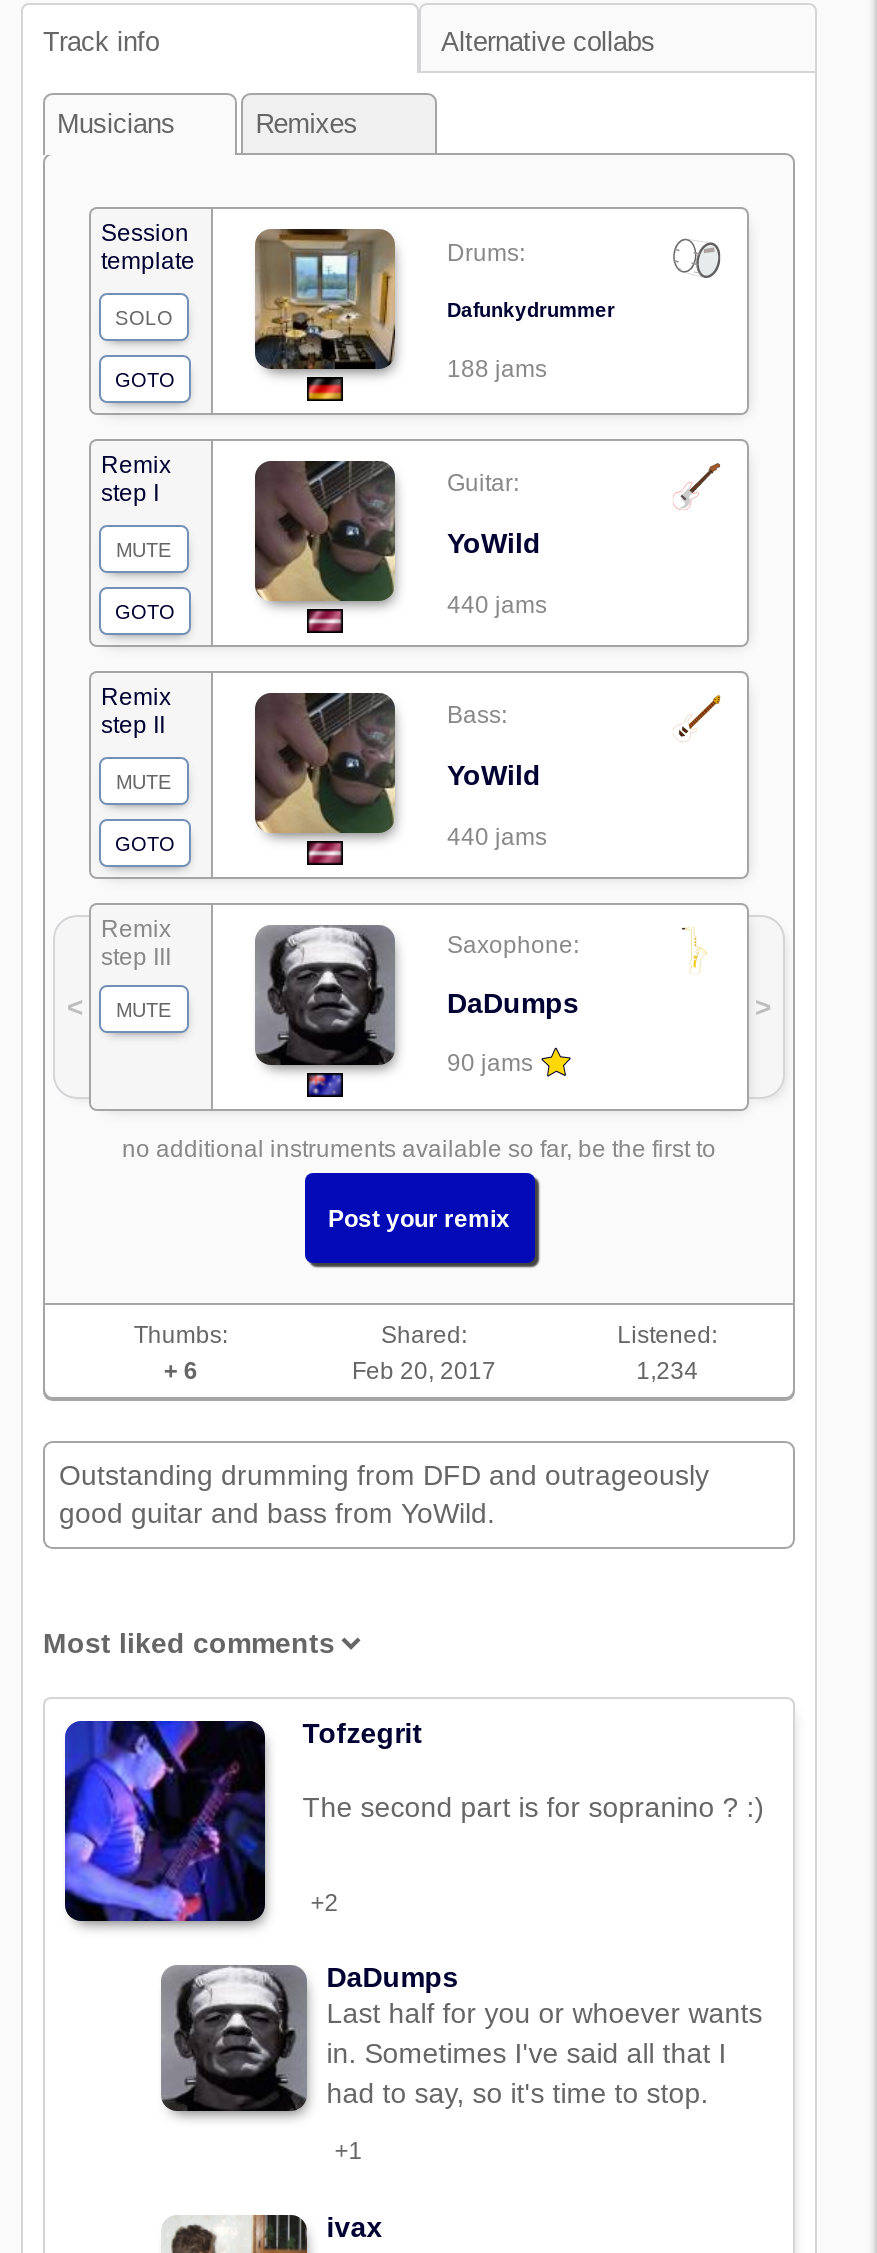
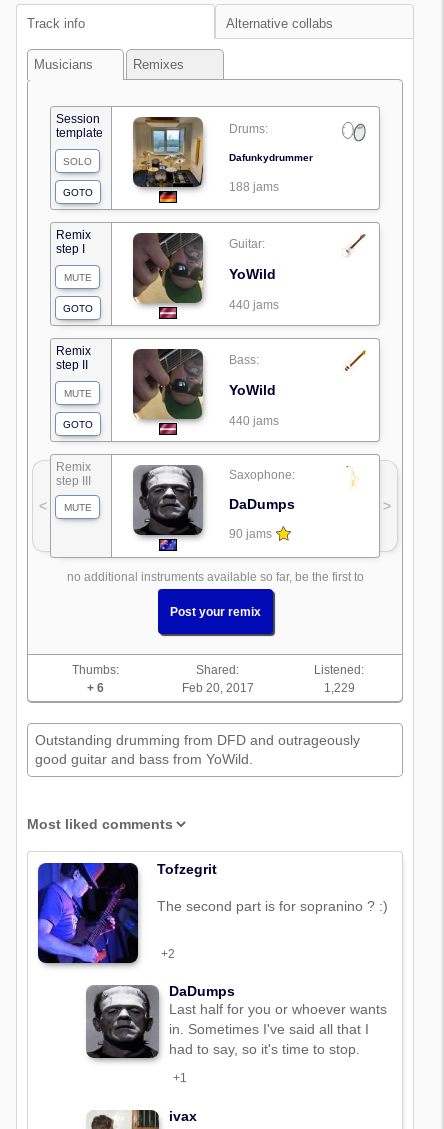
[636,1358,698,1386] 1,234 -> [324,681,355,695] 1,229

